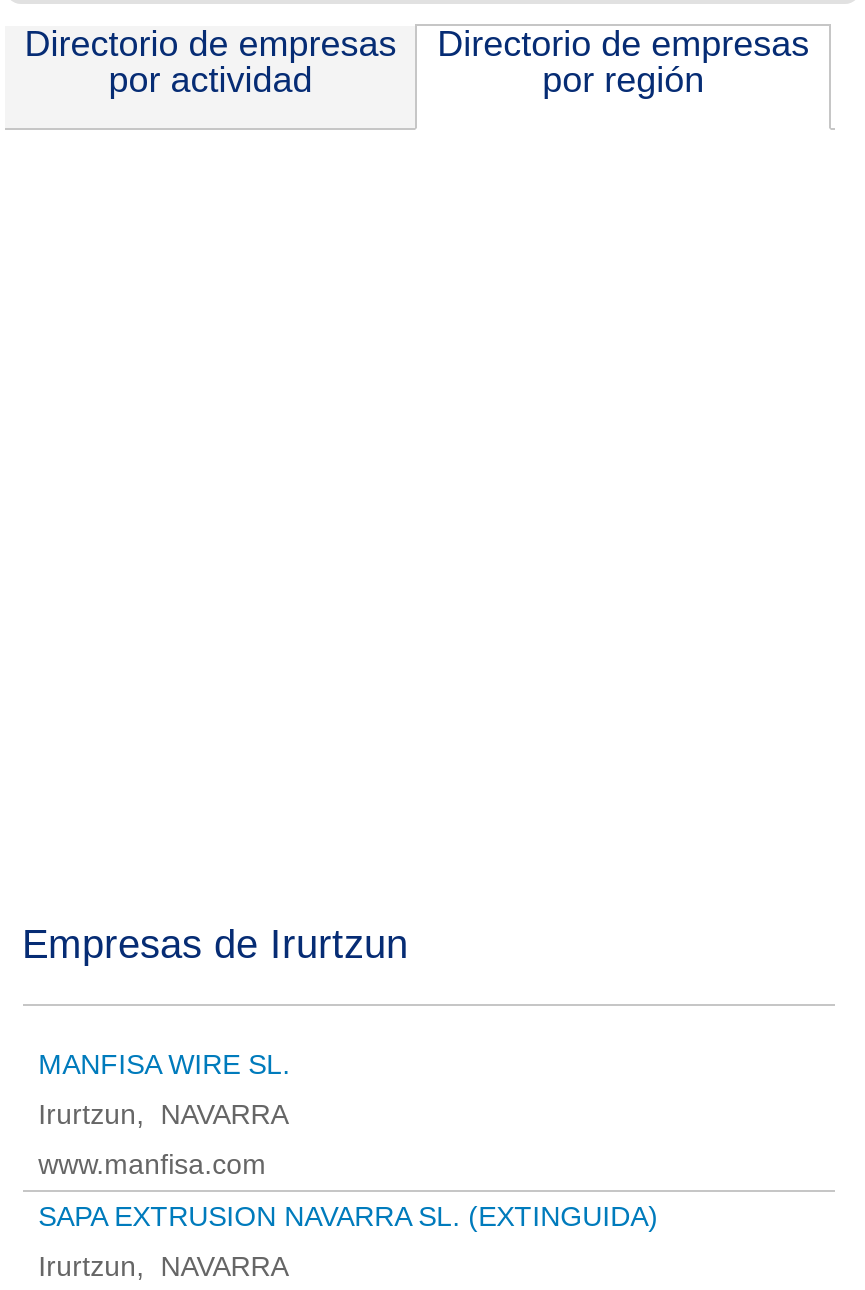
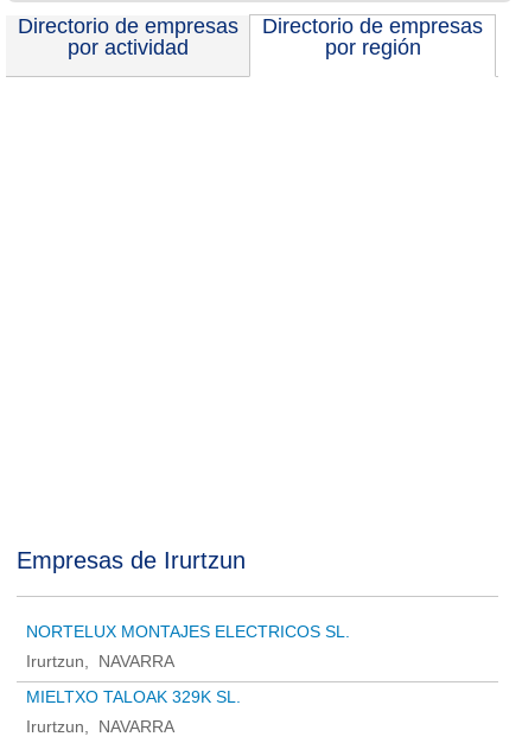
[38,1047,290,1079] MANFISA WIRE SL. -> [26,621,350,640] NORTELUX MONTAJES ELECTRICOS SL.
[38,1147,658,1231] www.manfisa.com | SAPA EXTRUSION NAVARRA SL. (EXTINGUIDA) -> [26,687,240,706] MIELTXO TALOAK 329K SL.

